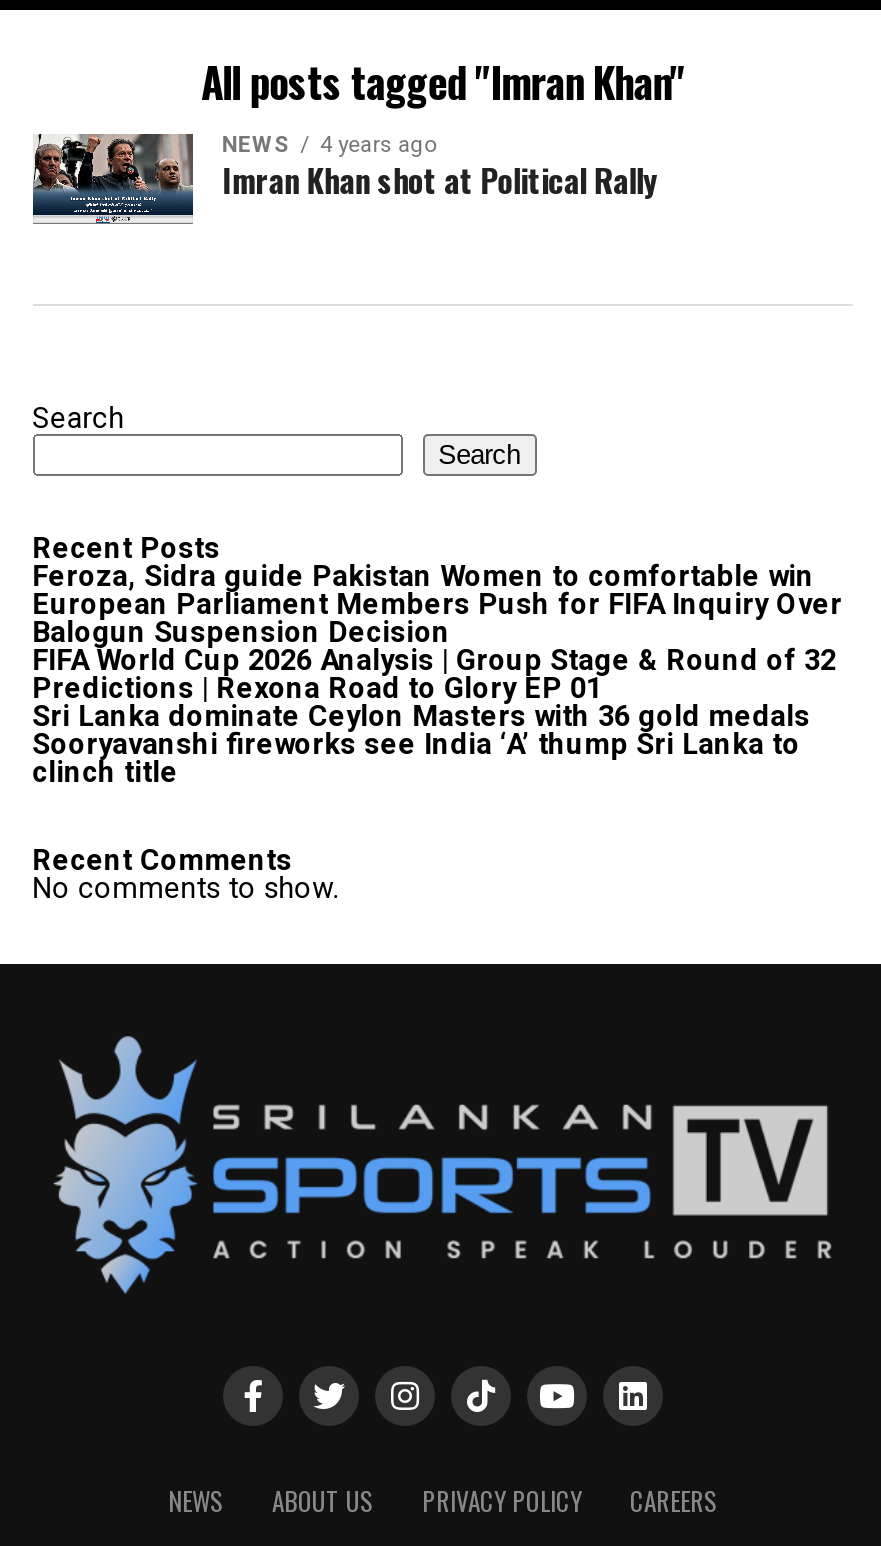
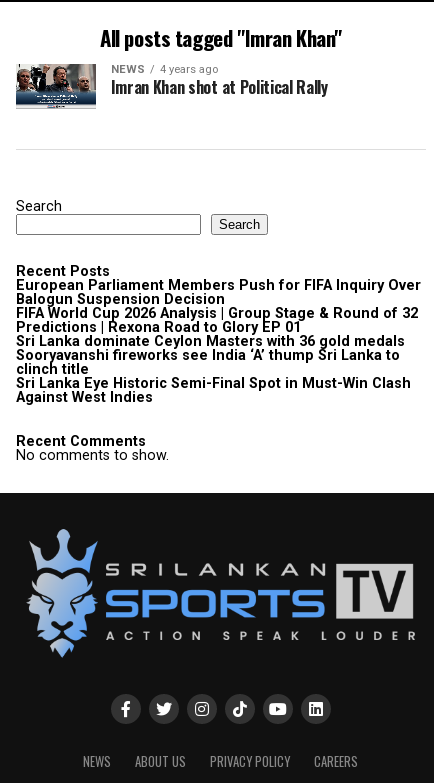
[32,560,814,594] Feroza, Sidra guide Pakistan Women to comfortable win -> none
none -> [16,375,411,406] Sri Lanka Eye Historic Semi-Final Spot in Must-Win Clash | Against West Indies

